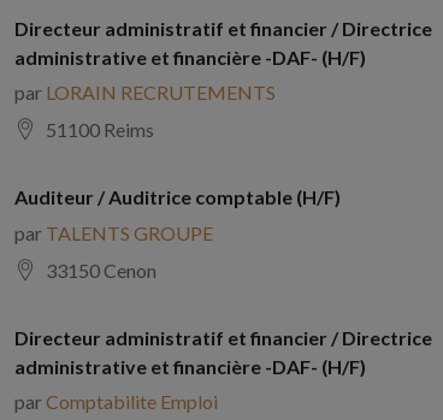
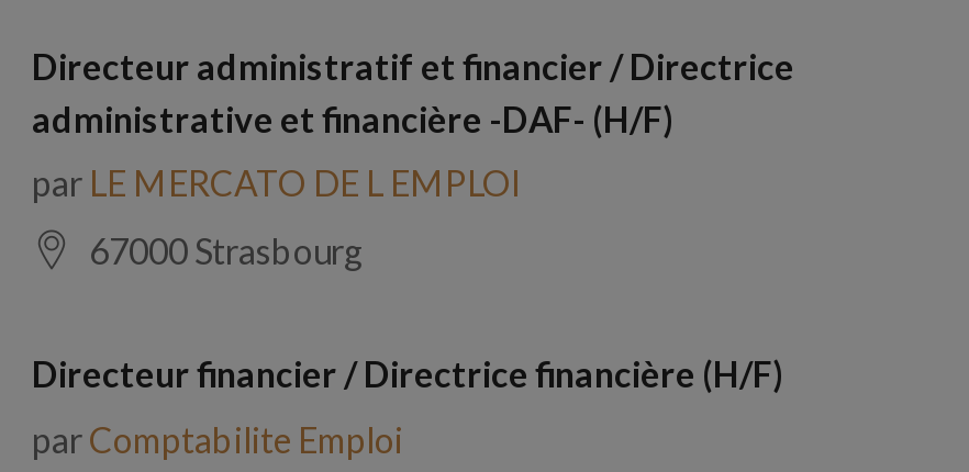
[14,80,432,377] par LORAIN RECRUTEMENTS | 51100 Reims | Auditeur / Auditrice comptable (H/F) | par TALENTS GROUPE | 33150 Cenon | Directeur administratif et financier / Directrice | administrative et financière -DAF- (H/F) -> [32,160,783,393] par LE MERCATO DE L EMPLOI | 67000 Strasbourg | Directeur financier / Directrice financière (H/F)

